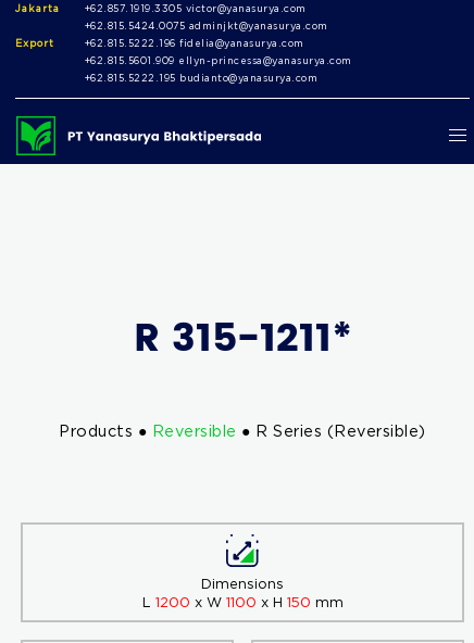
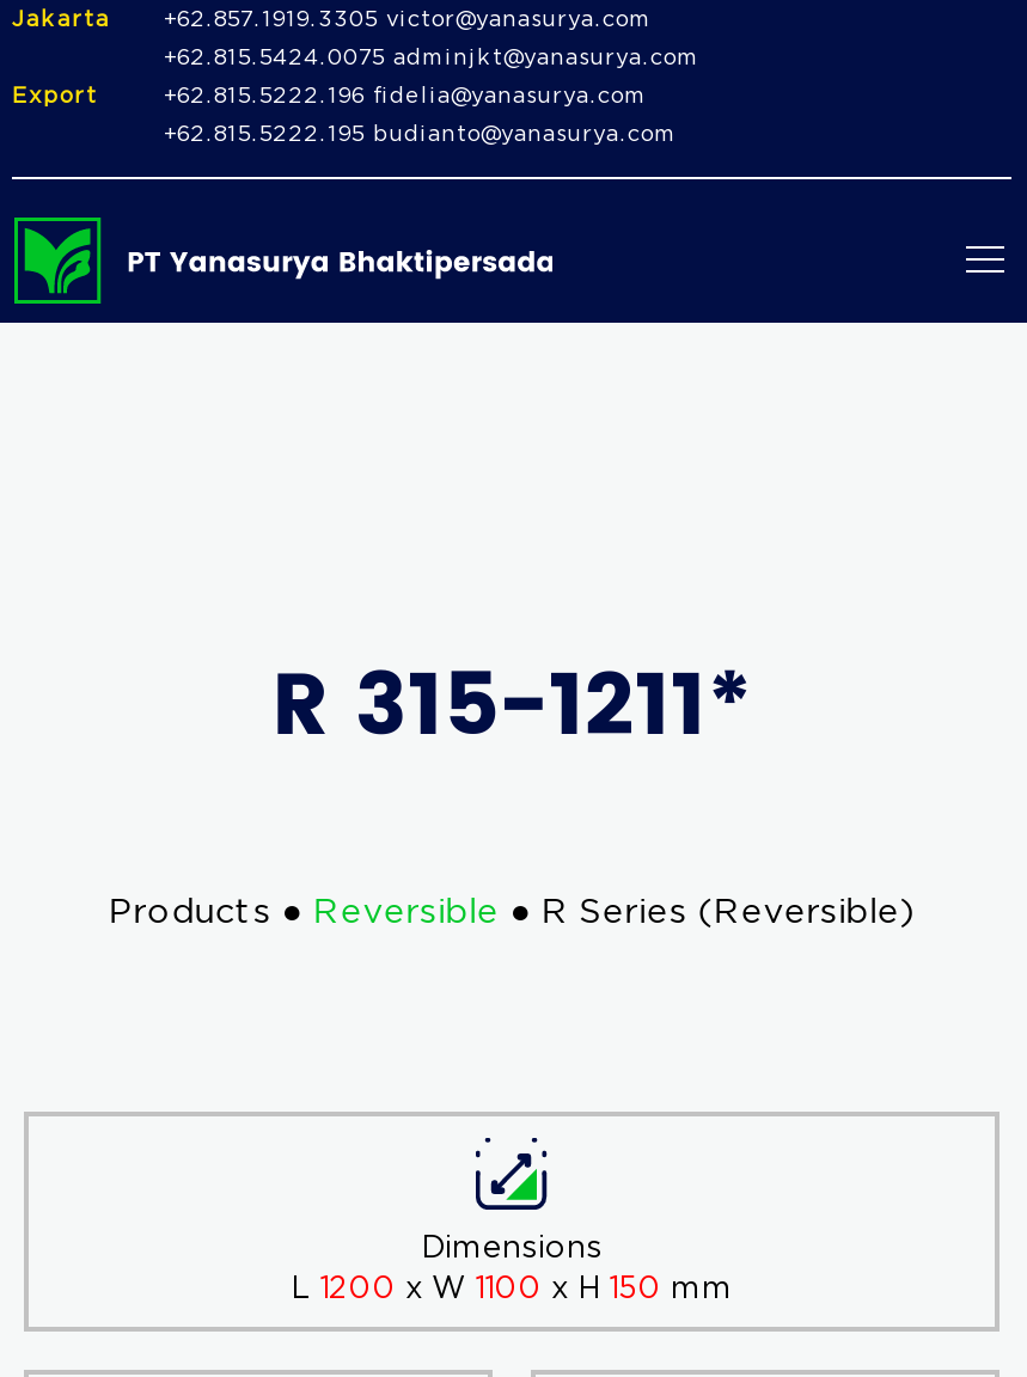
[84,55,352,66] +62.815.5601.909 ellyn-princessa@yanasurya.com -> none

